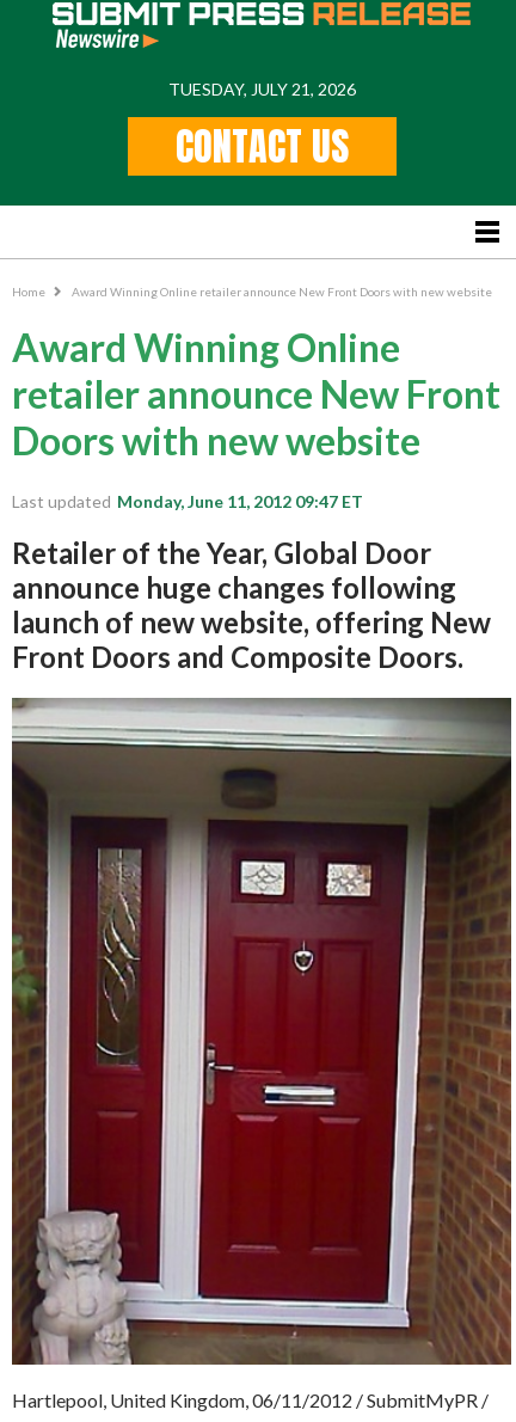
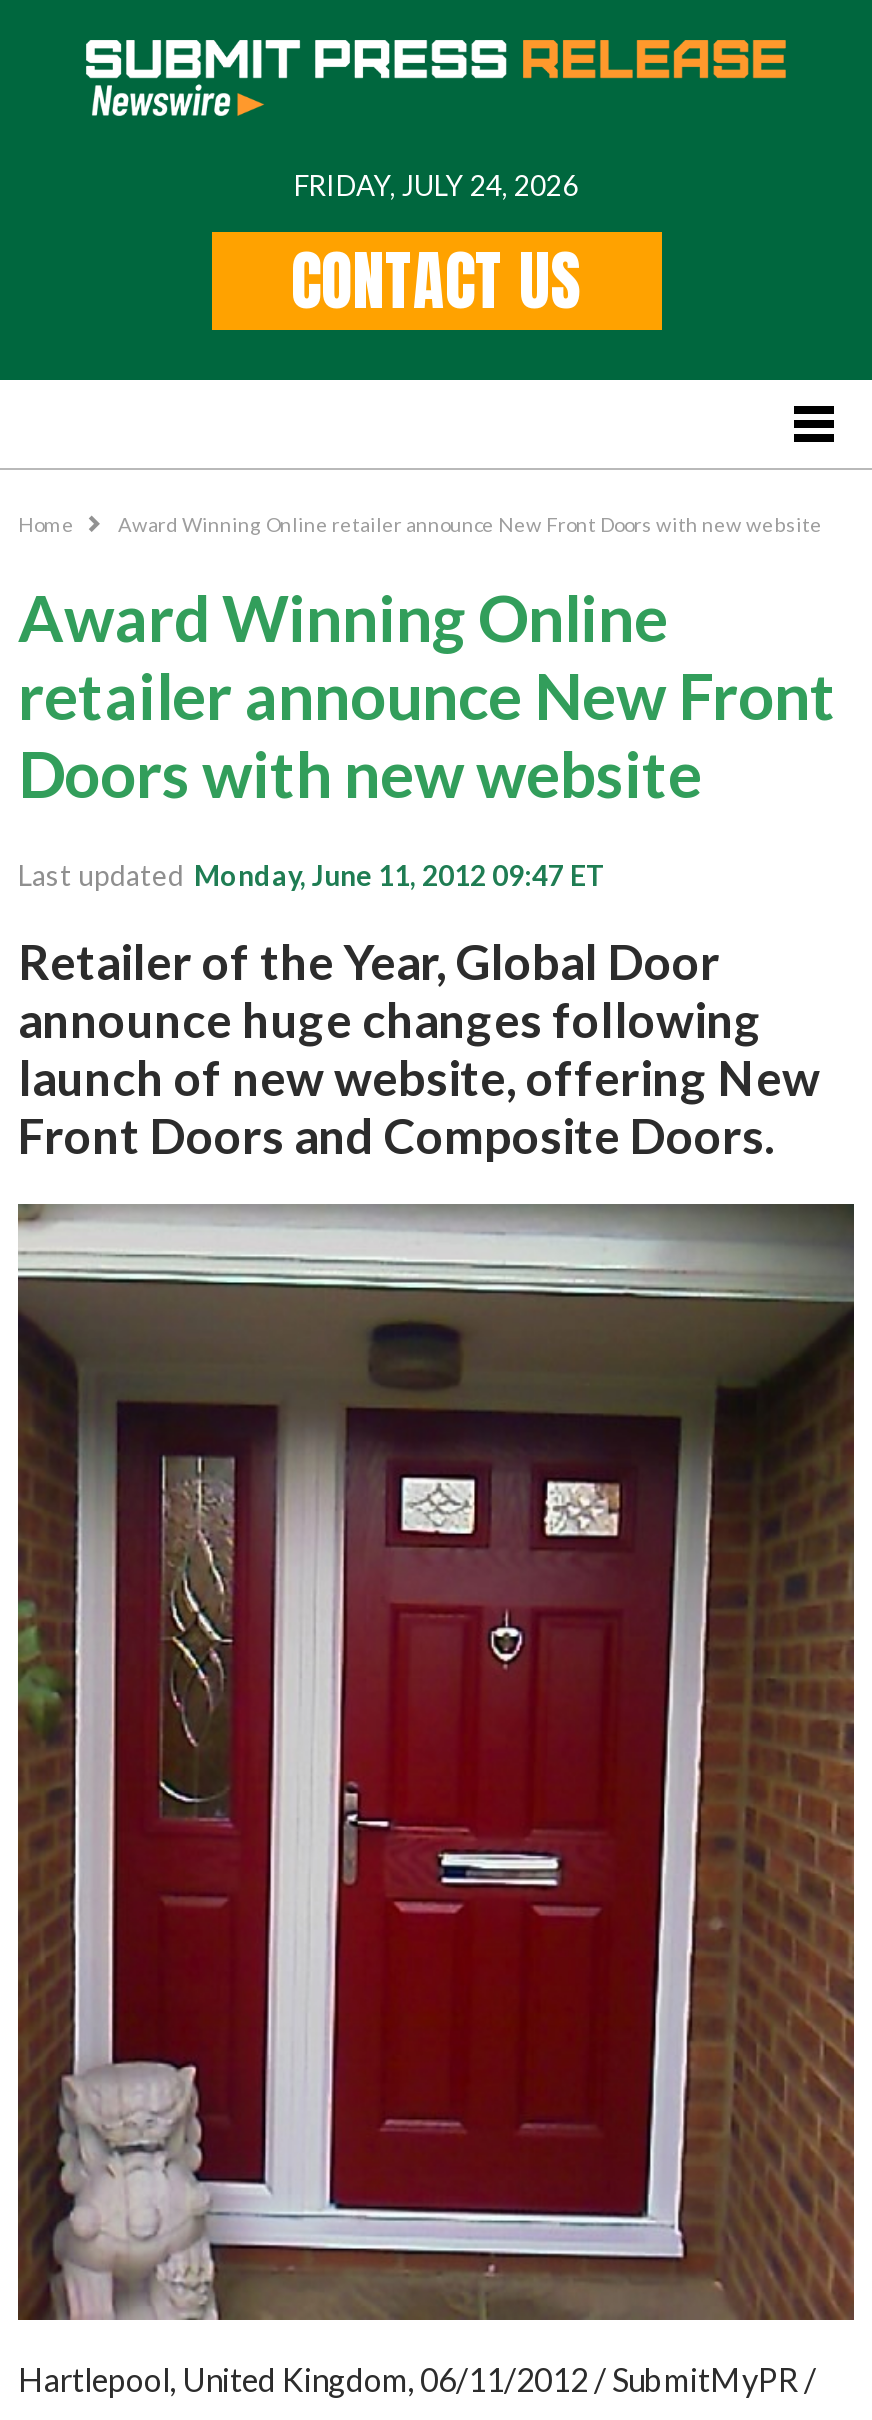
[168,79,355,99] TUESDAY, JULY 21, 2026 -> [294,168,578,202] FRIDAY, JULY 24, 2026

